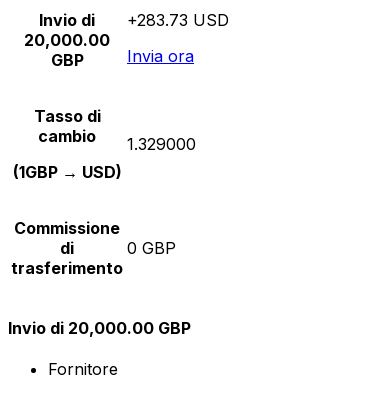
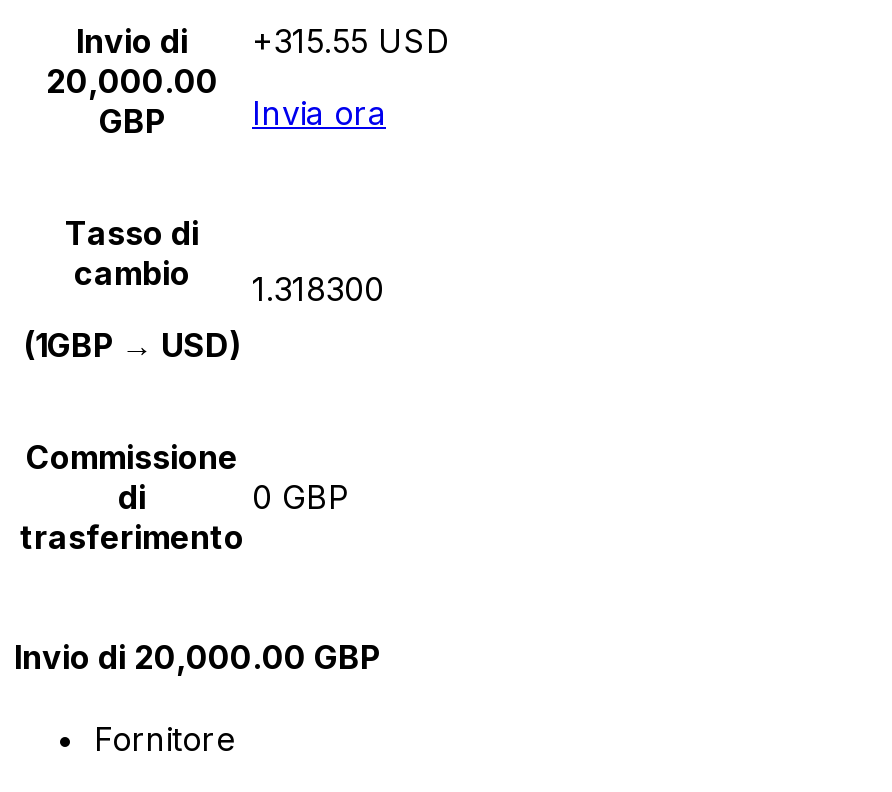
[39,10,229,30] Invio di +283.73 USD -> [76,20,450,60] Invio di +315.55 USD
[38,126,196,154] cambio 1.329000 -> [74,252,384,308] cambio 1.318300

